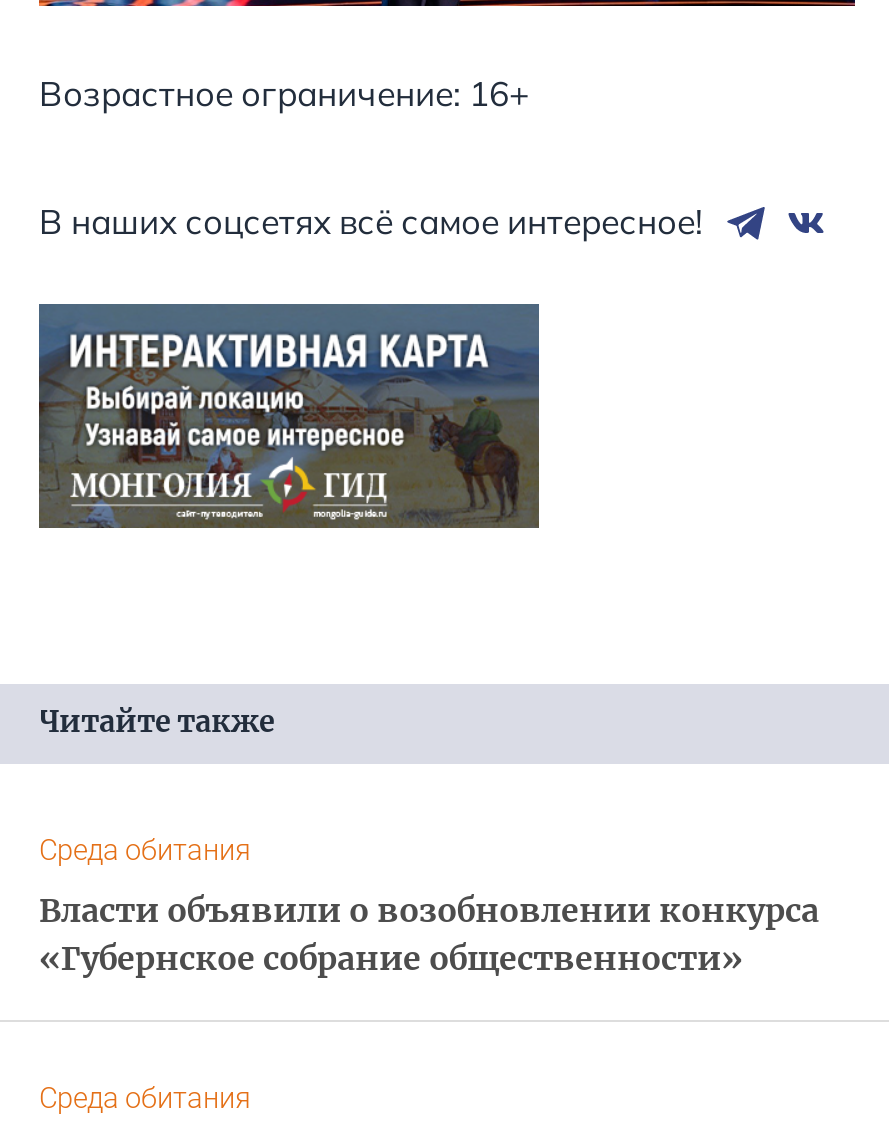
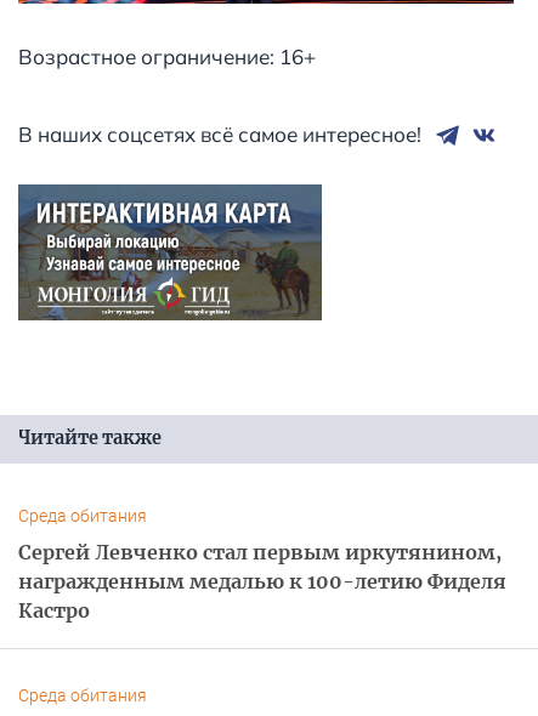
[39,891,819,979] Власти объявили о возобновлении конкурса | «Губернское собрание общественности» -> [18,540,506,623] Сергей Левченко стал первым иркутянином, | награжденным медалью к 100-летию Фиделя | Кастро

